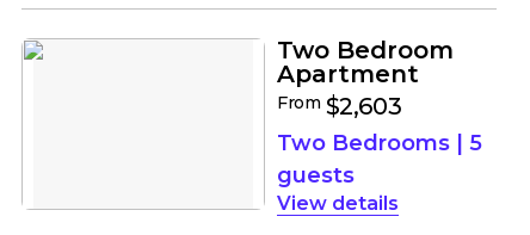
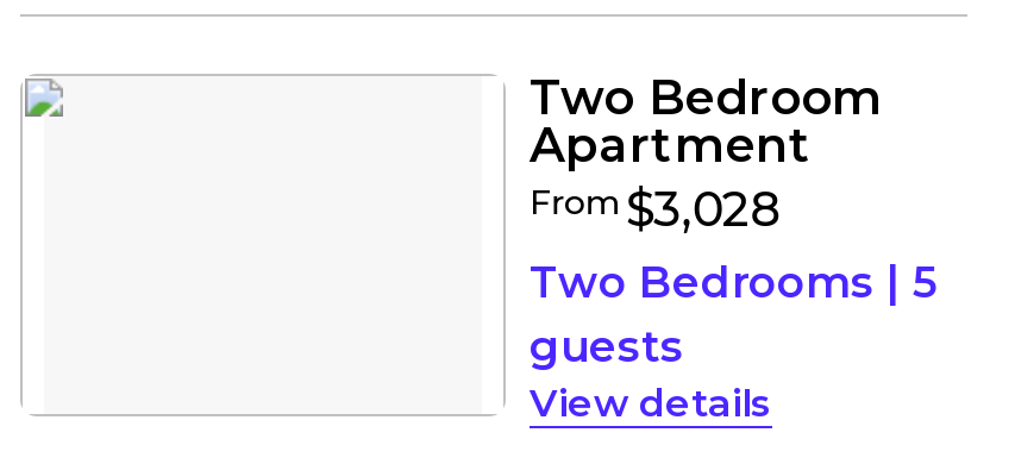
[277,91,401,120] From $2,603 -> [530,180,780,237] From $3,028

